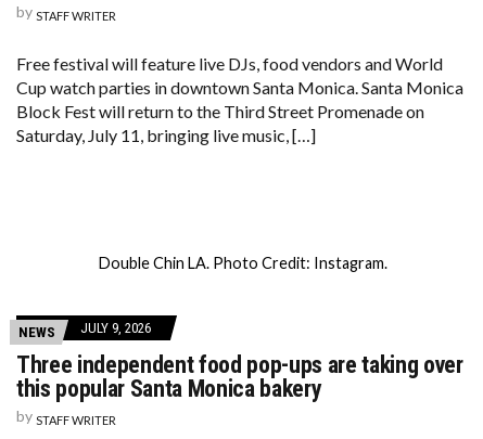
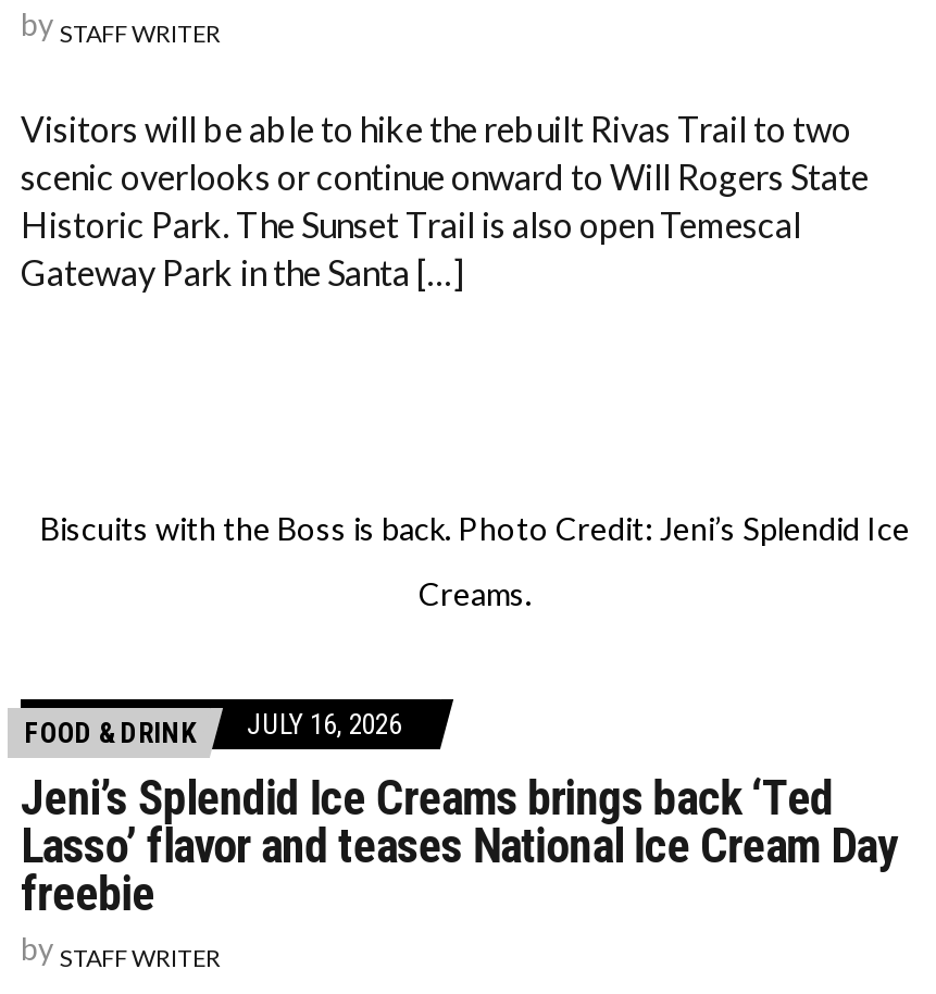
[16,53,463,145] Free festival will feature live DJs, food vendors and World | Cup watch parties in downtown Santa Monica. Santa Monica | Block Fest will return to the Third Street Promenade on | Saturday, July 11, bringing live music, […] -> [21,107,869,291] Visitors will be able to hike the rebuilt Rivas Trail to two | scenic overlooks or continue onward to Will Rogers State | Historic Park. The Sunset Trail is also open Temescal | Gateway Park in the Santa […]
[99,254,387,272] Double Chin LA. Photo Credit: Instagram. -> [40,509,910,611] Biscuits with the Boss is back. Photo Credit: Jeni’s Splendid Ice | Creams.
[16,320,463,402] NEWS | JULY 9, 2026 | Three independent food pop-ups are taking over | this popular Santa Monica bakery -> [21,707,898,920] FOOD & DRINK | JULY 16, 2026 | Jeni’s Splendid Ice Creams brings back ‘Ted | Lasso’ flavor and teases National Ice Cream Day | freebie

